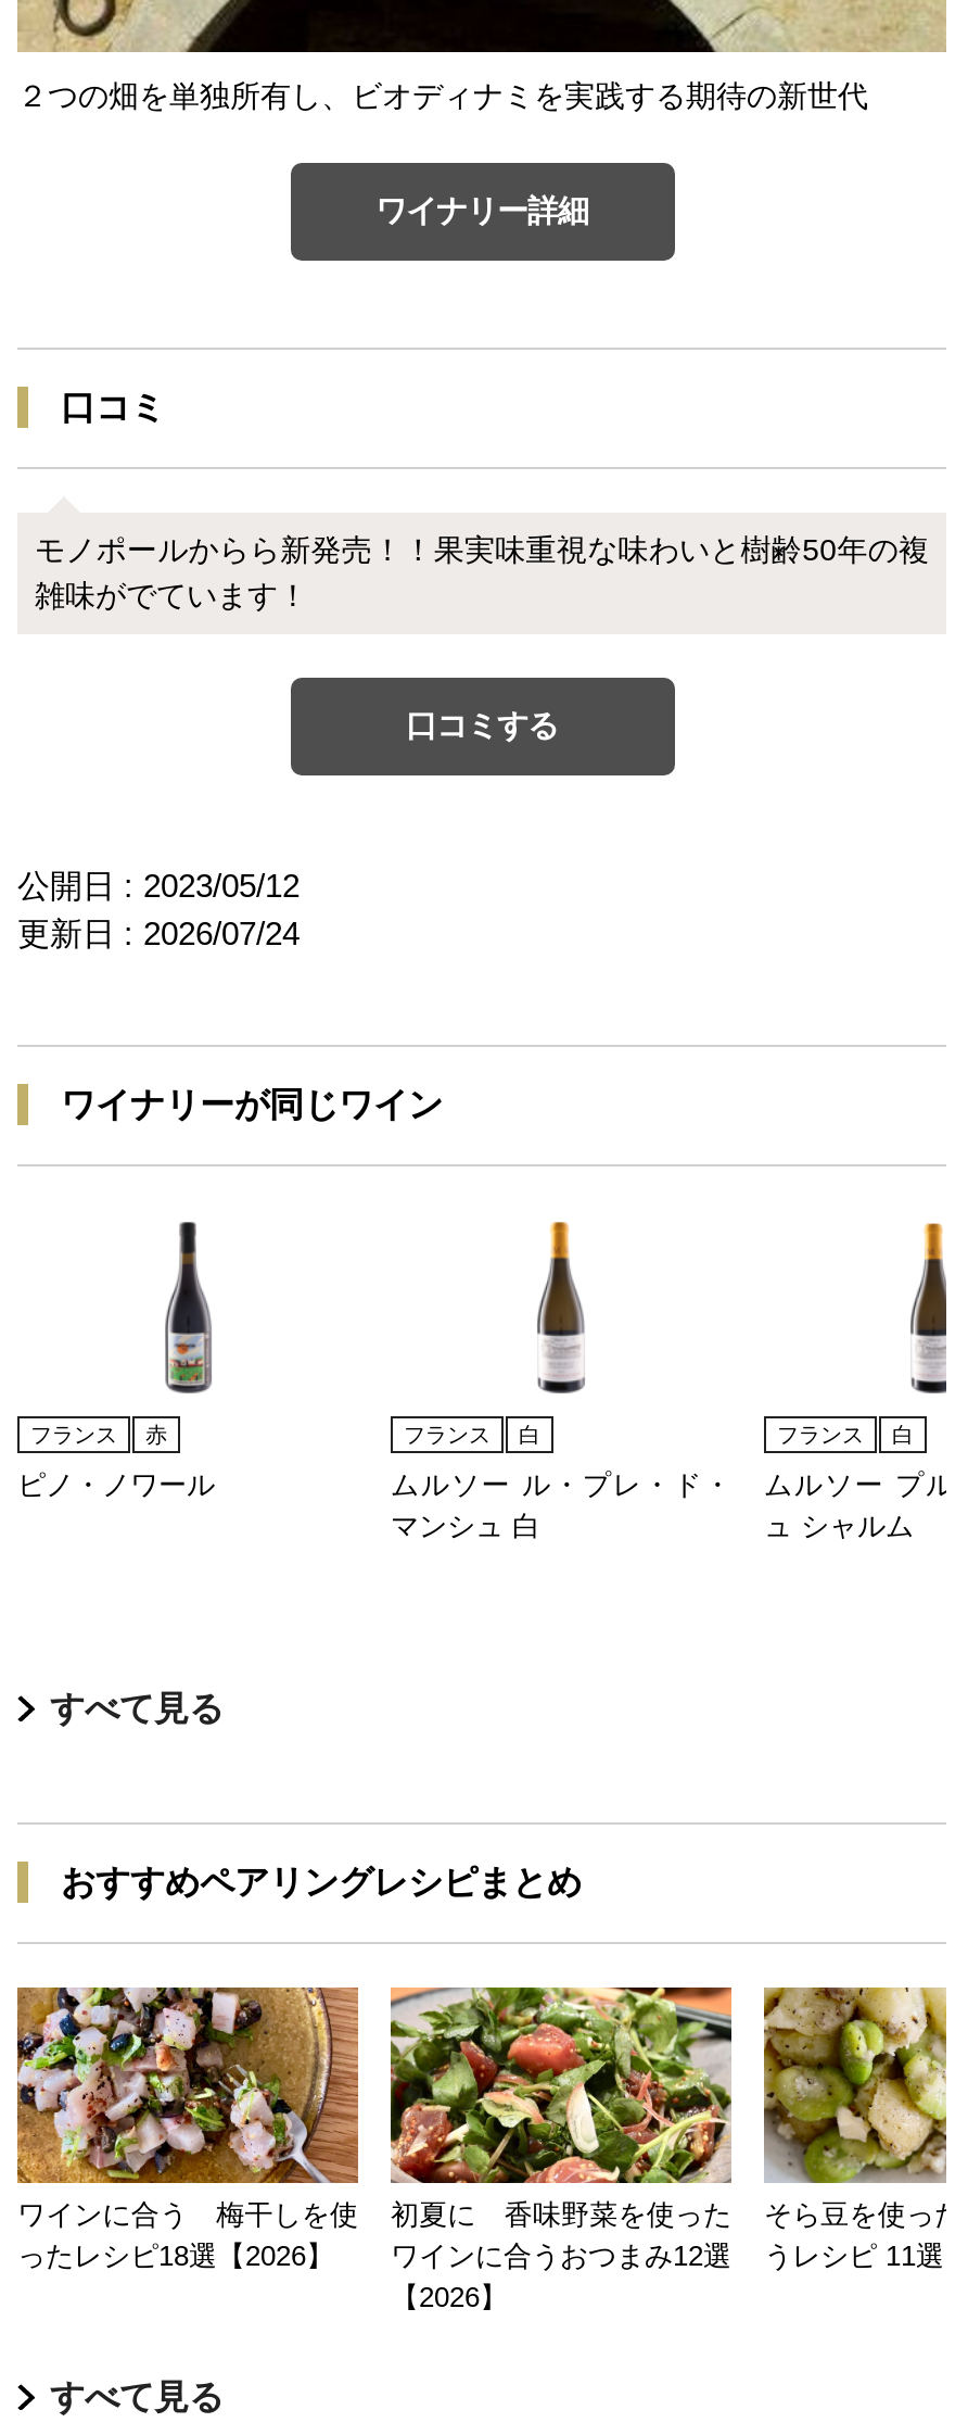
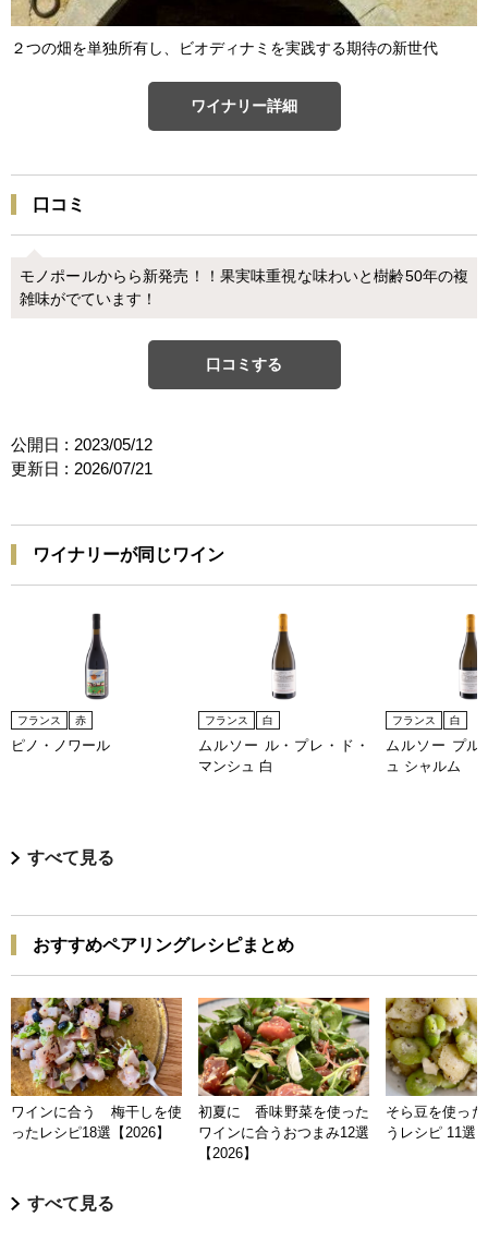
[17,913,300,950] 更新日 : 2026/07/24 -> [11,459,152,477] 更新日 : 2026/07/21

